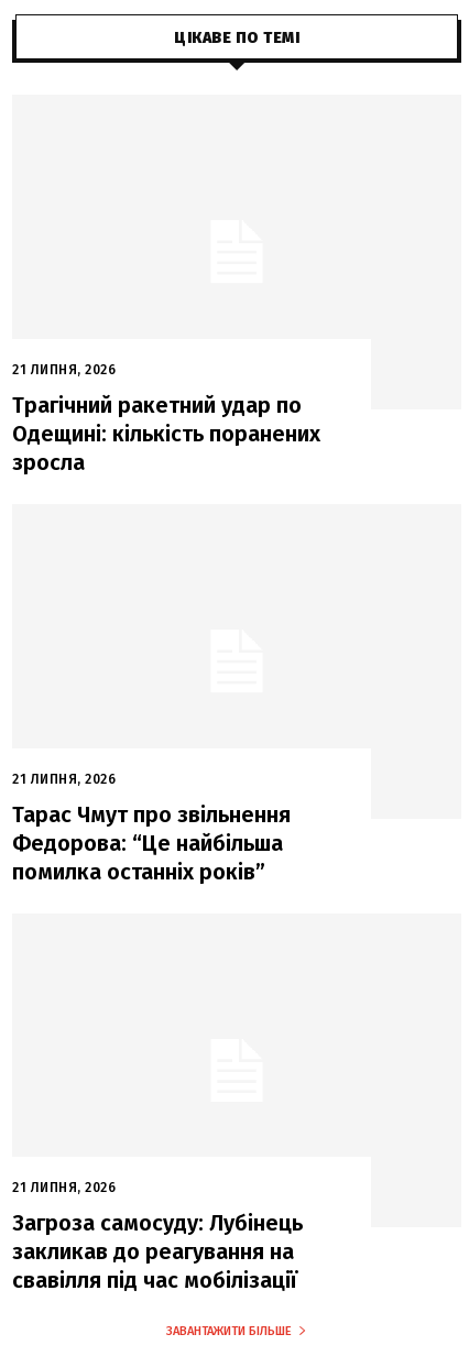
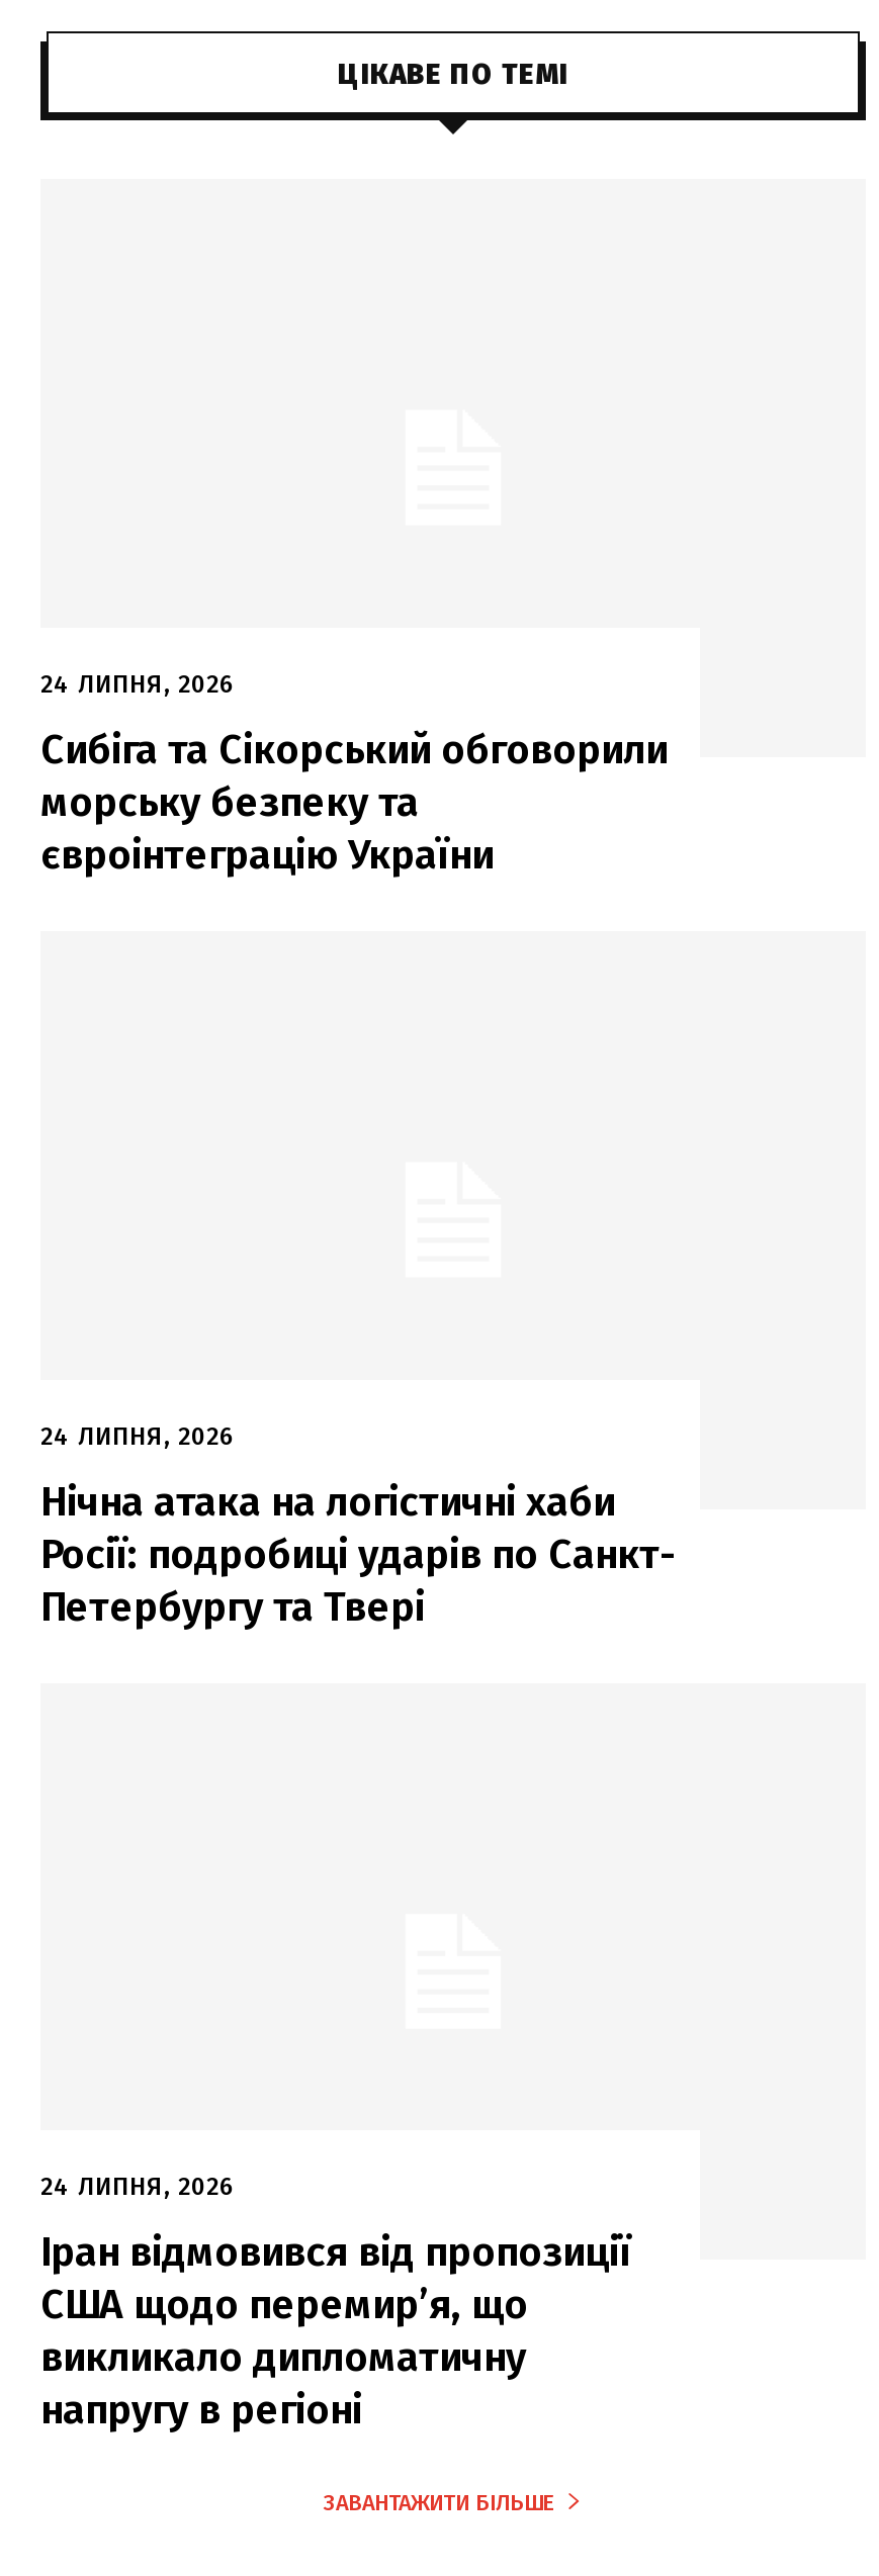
[12,362,116,378] 21 ЛИПНЯ, 2026 -> [40,670,235,699] 24 ЛИПНЯ, 2026
[12,392,320,475] Трагічний ракетний удар по | Одещині: кількість поранених | зросла -> [40,725,668,879] Сибіга та Сікорський обговорили | морську безпеку та | євроінтеграцію України
[12,771,116,787] 21 ЛИПНЯ, 2026 -> [40,1422,235,1450] 24 ЛИПНЯ, 2026
[12,801,291,884] Тарас Чмут про звільнення | Федорова: “Це найбільша | помилка останніх років” -> [40,1476,676,1630] Нічна атака на логістичні хаби | Росії: подробиці ударів по Санкт- | Петербургу та Твері
[12,1180,116,1196] 21 ЛИПНЯ, 2026 -> [40,2173,235,2201] 24 ЛИПНЯ, 2026
[12,1210,303,1293] Загроза самосуду: Лубінець | закликав до реагування на | свавілля під час мобілізації -> [40,2228,631,2434] Іран відмовився від пропозиції | США щодо перемир’я, що | викликало дипломатичну | напругу в регіоні

